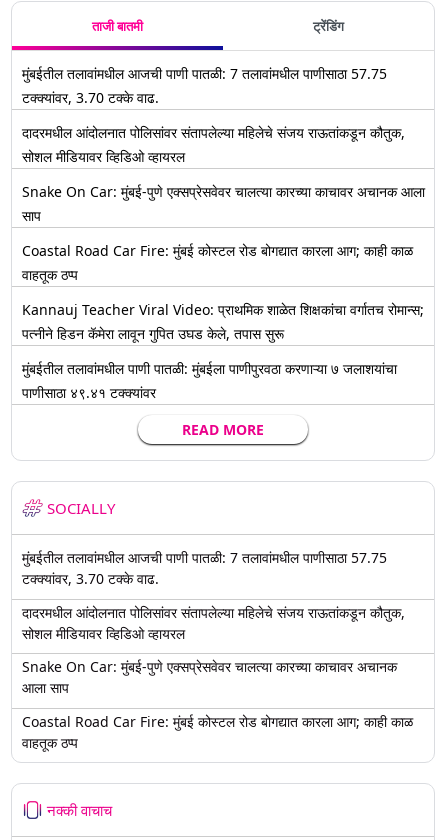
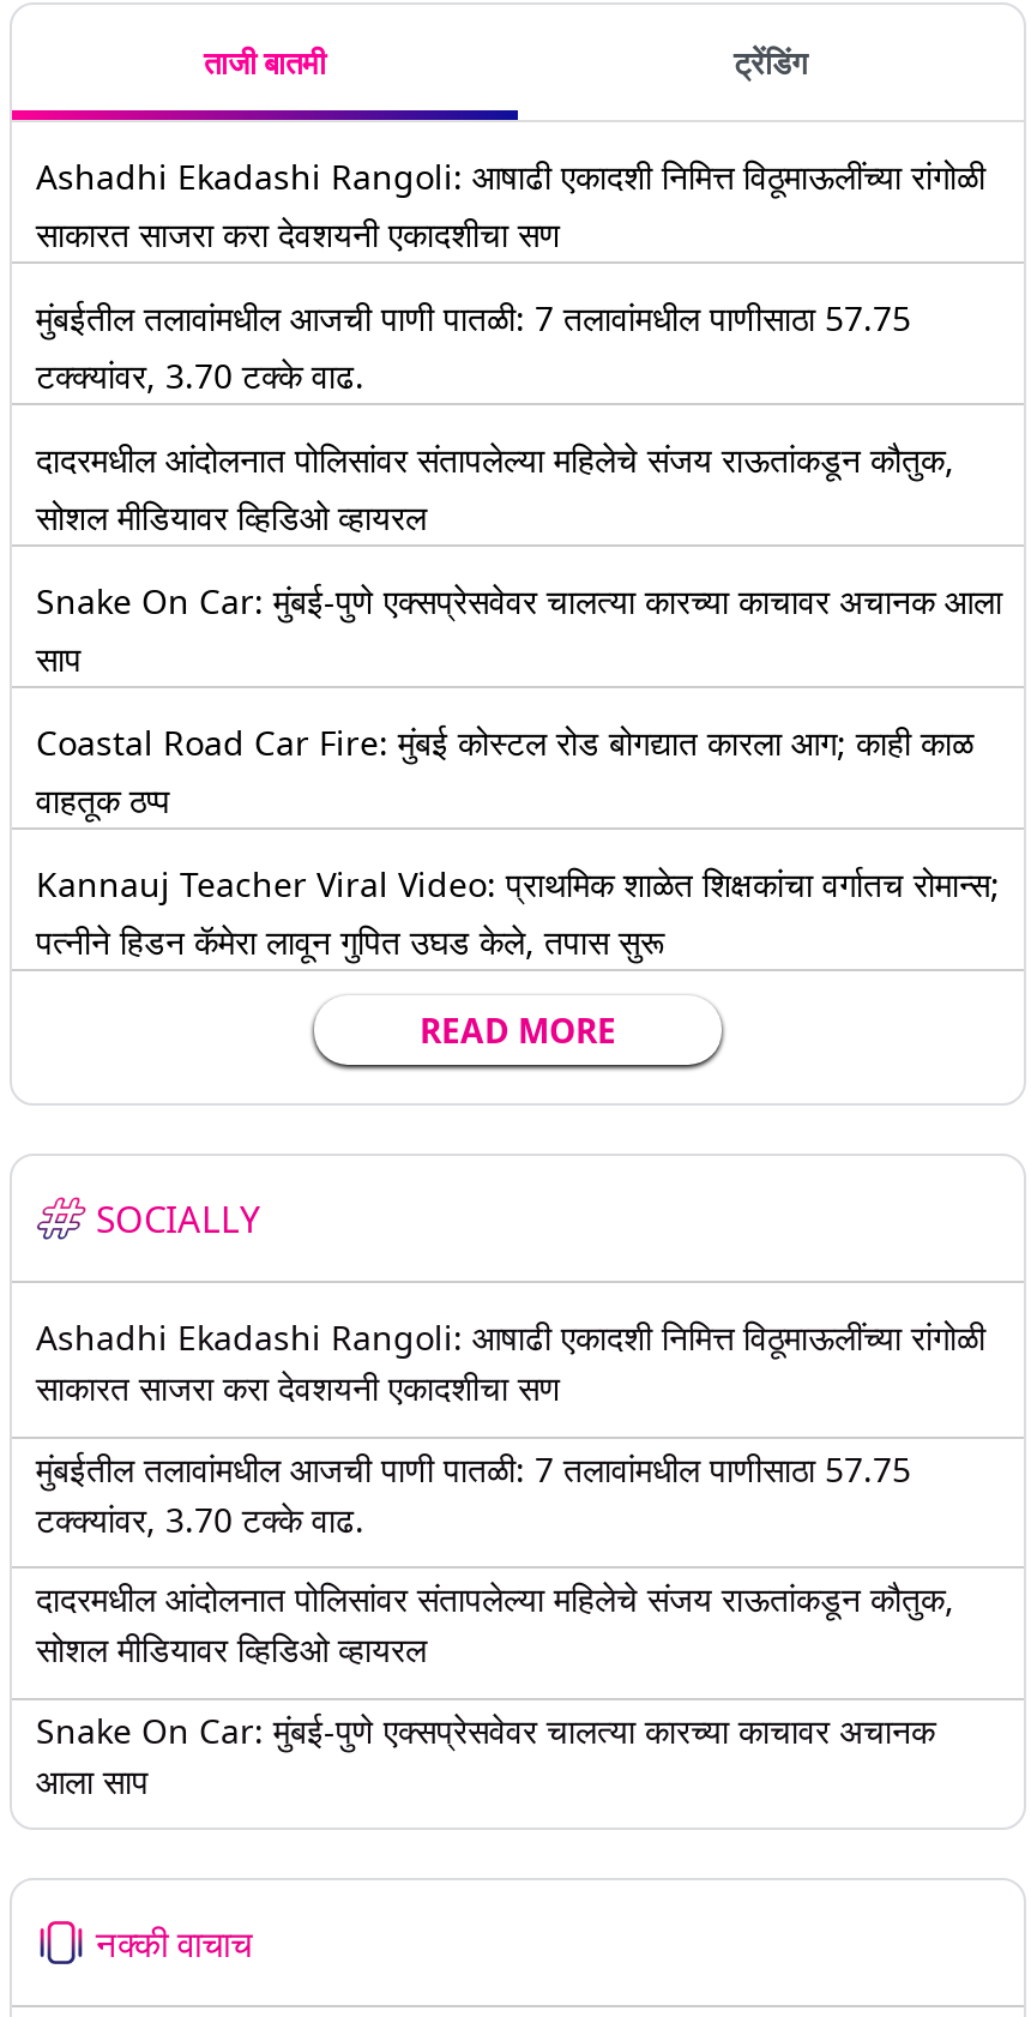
none -> [36,153,985,257] Ashadhi Ekadashi Rangoli: आषाढी एकादशी निमित्त विठूमाऊलींच्या रांगोळी | साकारत साजरा करा देवशयनी एकादशीचा सण
moved [22,64,425,343] -> [36,295,1002,964]: मुंबईतील तलावांमधील आजची पाणी पातळी: 7 तलावांमधील पाणीसाठा 57.75 | टक्क्यांवर, 3.70 टक्के वाढ. | दादरमधील आंदोलनात पोलिसांवर संतापलेल्या महिलेचे संजय राऊतांकडून कौतुक, | ... | Kannauj Teacher Viral Video: प्राथमिक शाळेत शिक्षकांचा वर्गातच रोमान्स; | पत्नीने हिडन कॅमेरा लावून गुपित उघड केले, तपास सुरू
[22,359,397,402] मुंबईतील तलावांमधील पाणी पातळी: मुंबईला पाणीपुरवठा करणाऱ्या ७ जलाशयांचा | पाणीसाठा ४९.४१ टक्क्यांवर -> none
none -> [36,1314,985,1410] Ashadhi Ekadashi Rangoli: आषाढी एकादशी निमित्त विठूमाऊलींच्या रांगोळी | साकारत साजरा करा देवशयनी एकादशीचा सण
moved [22,548,405,697] -> [36,1445,954,1802]: मुंबईतील तलावांमधील आजची पाणी पातळी: 7 तलावांमधील पाणीसाठा 57.75 | टक्क्यांवर, 3.70 टक्के वाढ. | दादरमधील आंदोलनात पोलिसांवर संतापलेल्या महिलेचे संजय राऊतांकडून कौतुक, | सोशल मीडियावर व्हिडिओ व्हायरल | Snake On Car: मुंबई-पुणे एक्सप्रेसवेवर चालत्या कारच्या काचावर अचानक | आला साप
[22,711,413,751] Coastal Road Car Fire: मुंबई कोस्टल रोड बोगद्यात कारला आग; काही काळ | वाहतूक ठप्प -> none

